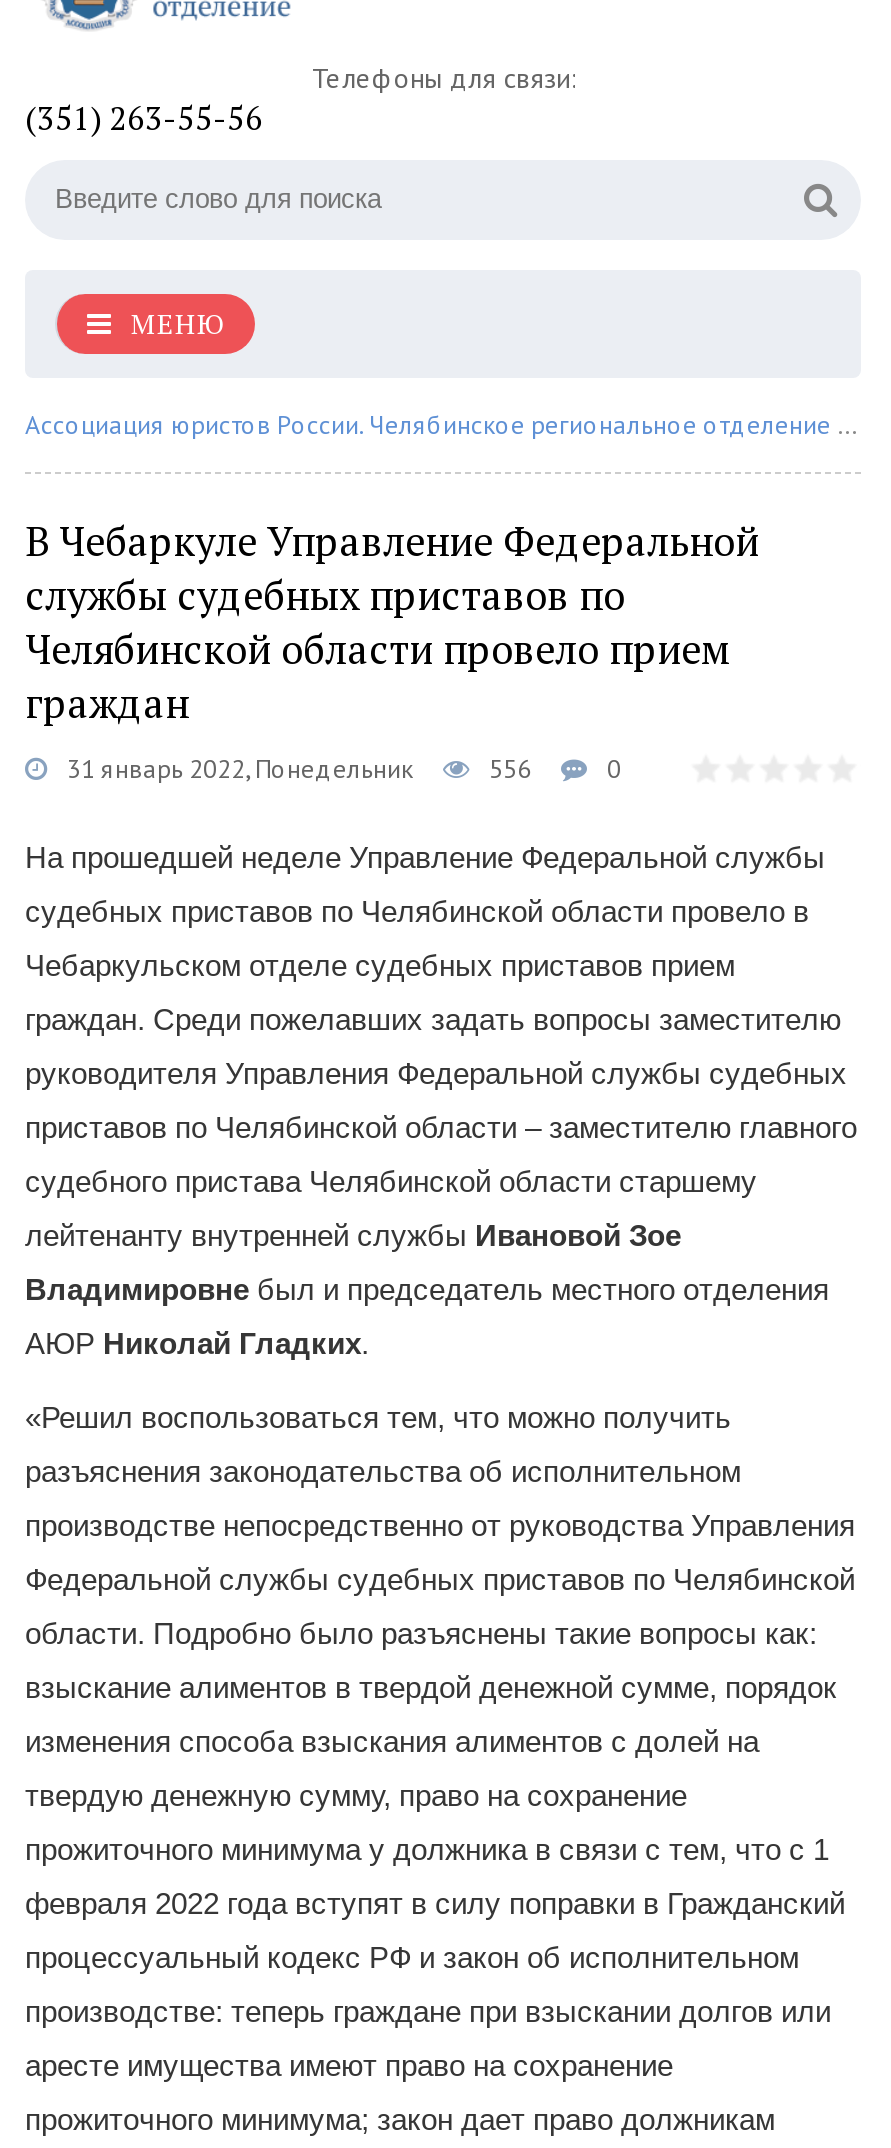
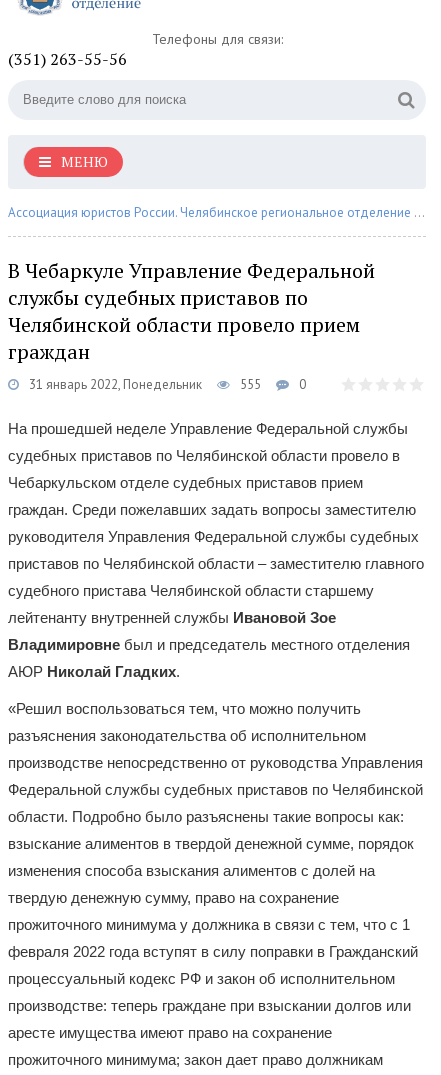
[489,752,531,786] 556 -> [240,376,261,393] 555

